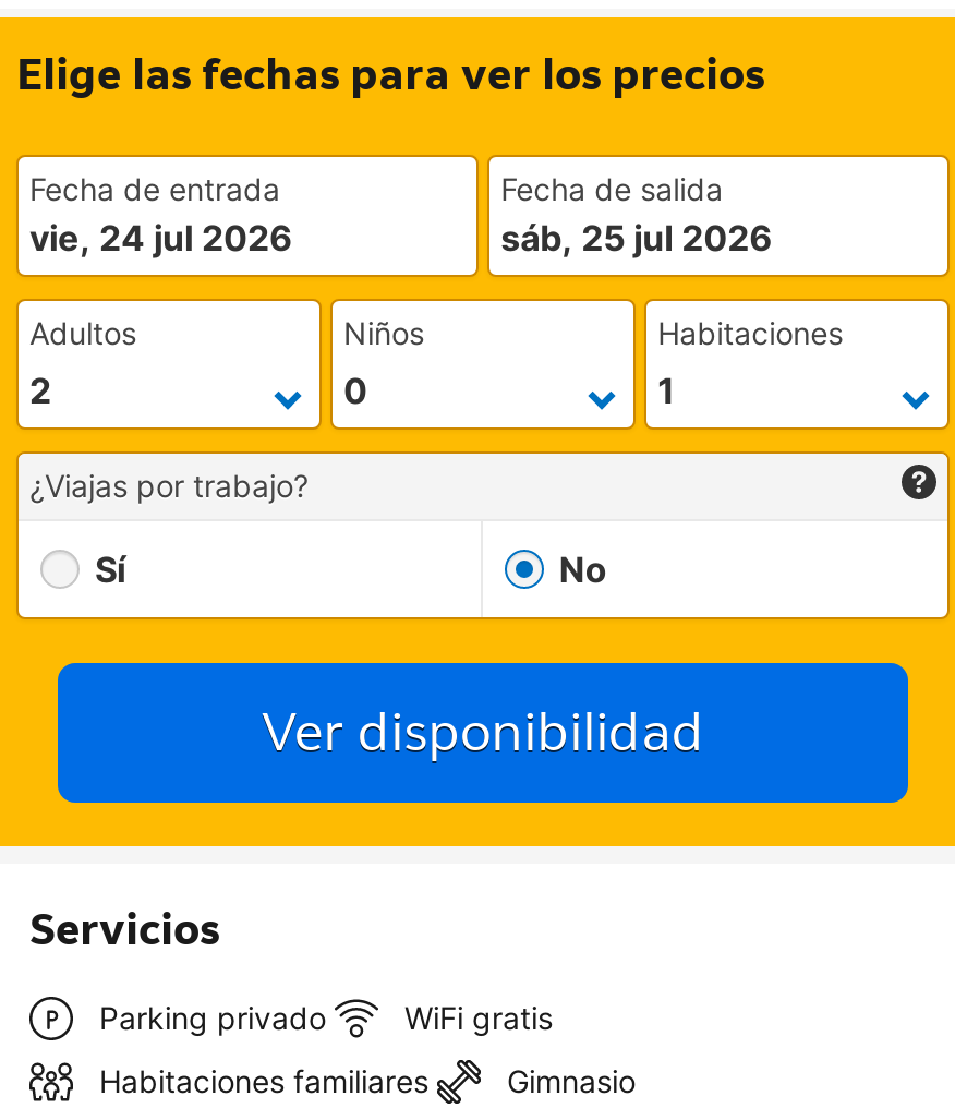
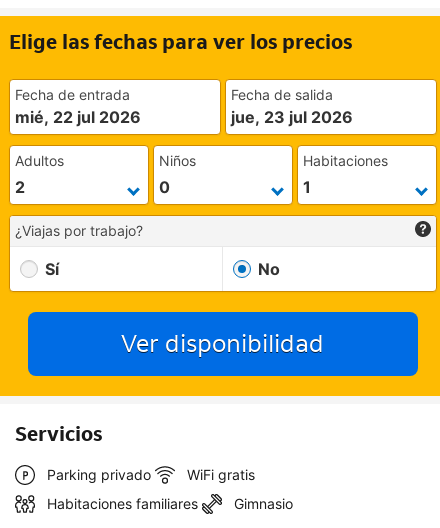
[29,216,293,260] vie, 24 jul 2026 -> [15,107,141,127] mié, 22 jul 2026
[501,216,773,260] sáb, 25 jul 2026 -> [231,107,353,127] jue, 23 jul 2026

